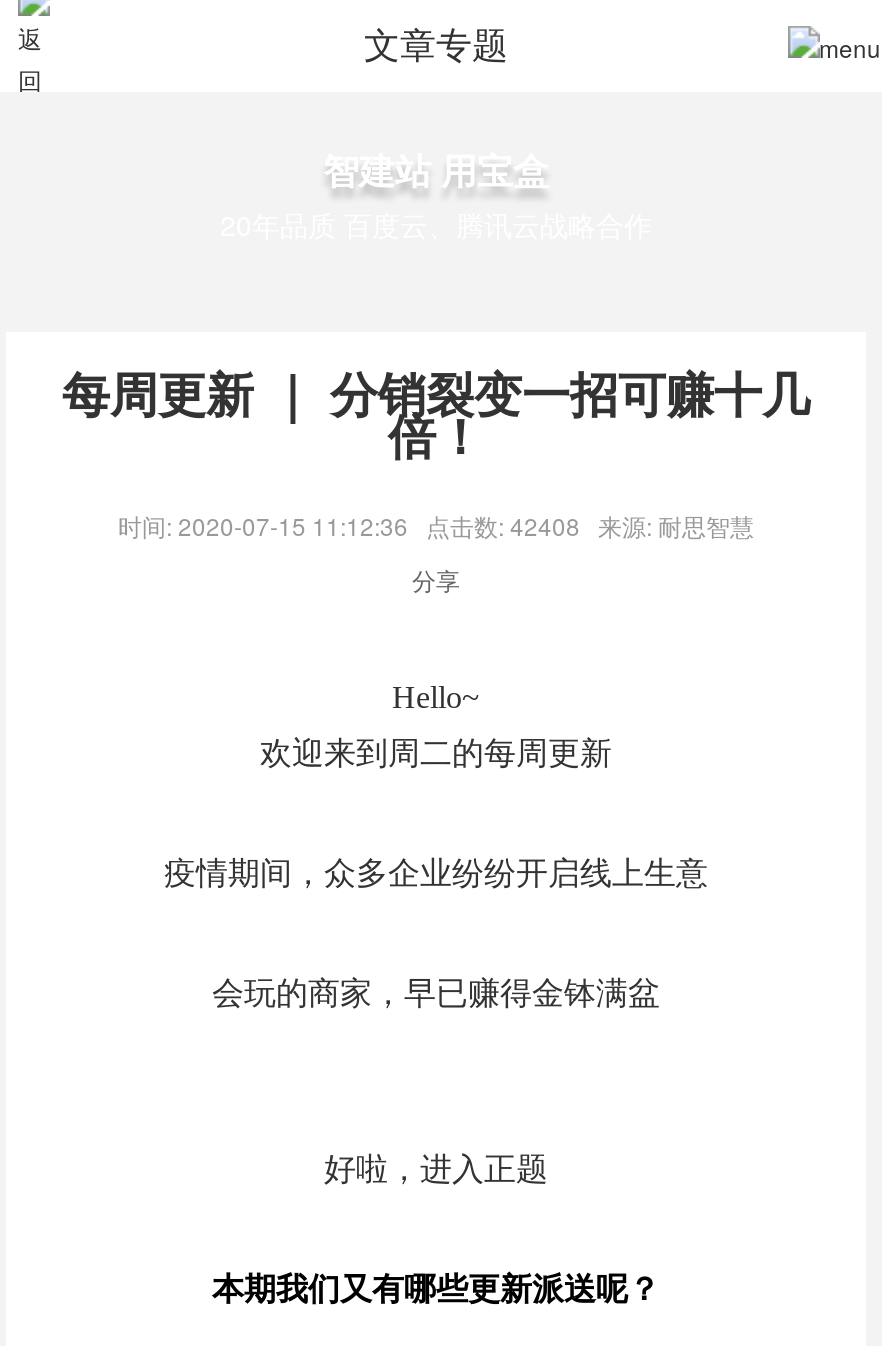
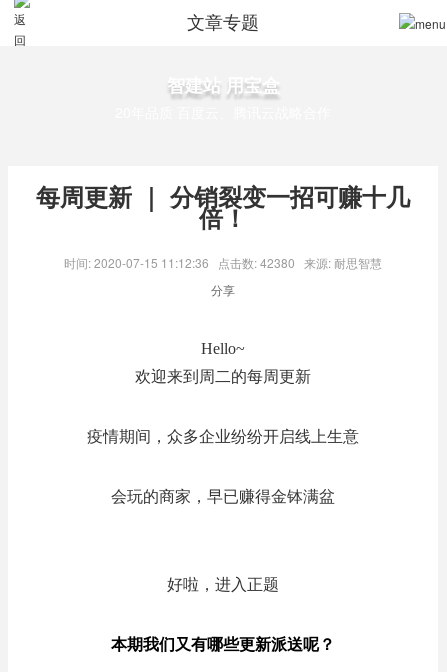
[118,508,754,542] 时间: 2020-07-15 11:12:36 点击数: 42408 来源: 耐思智慧 -> [64,254,382,271] 时间: 2020-07-15 11:12:36 点击数: 42380 来源: 耐思智慧

